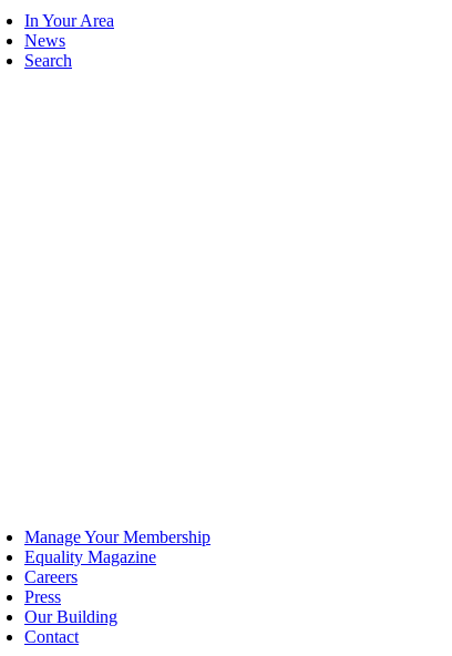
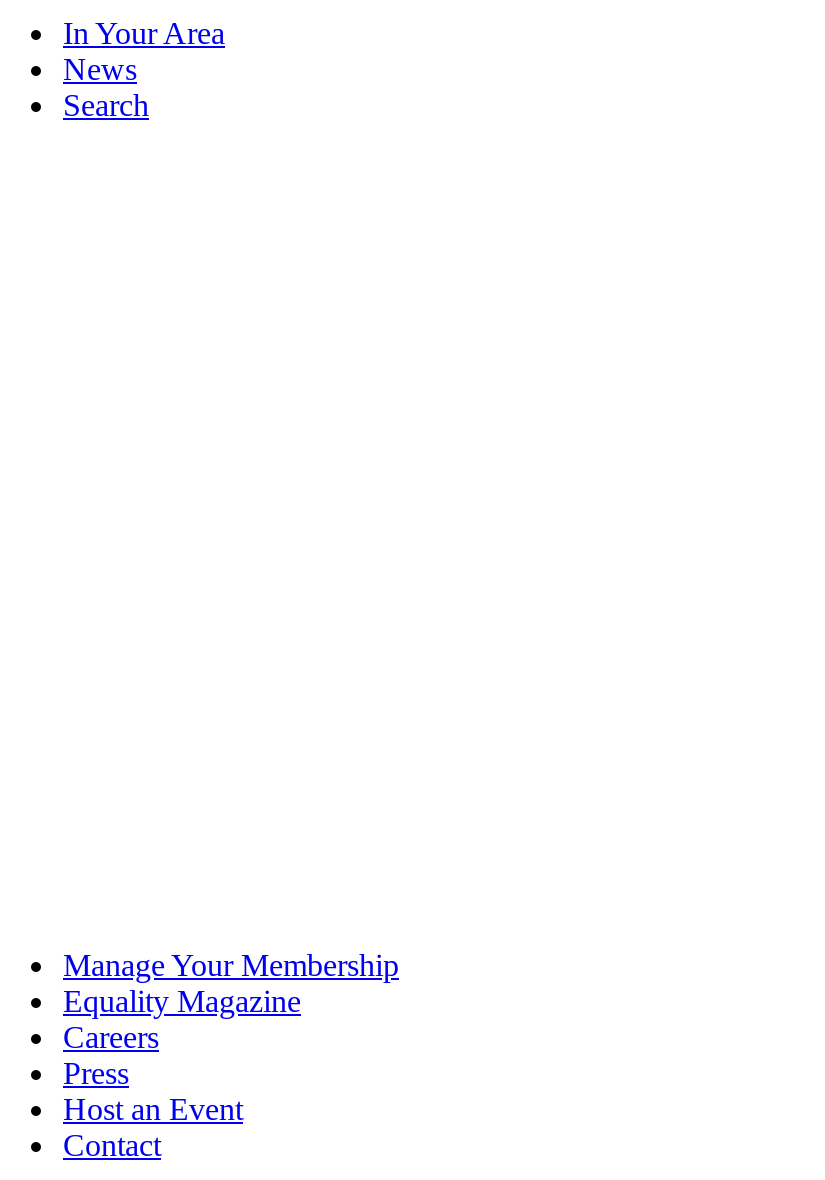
[24,608,117,626] Our Building -> [63,1093,243,1127] Host an Event

